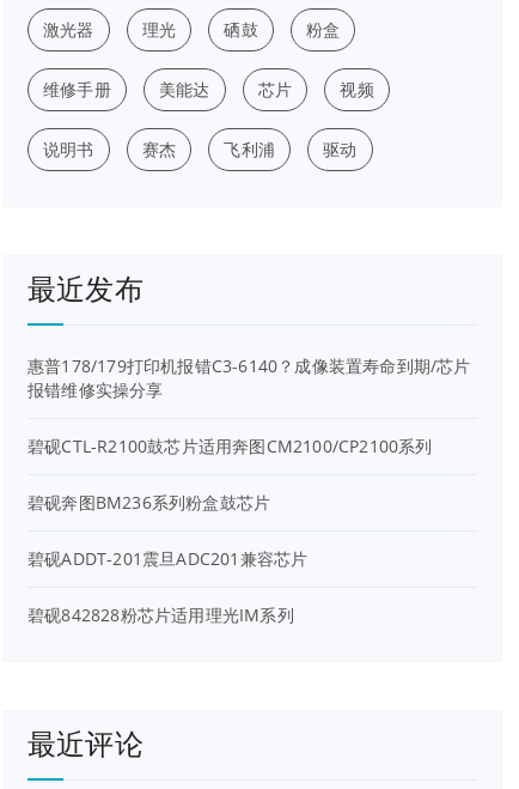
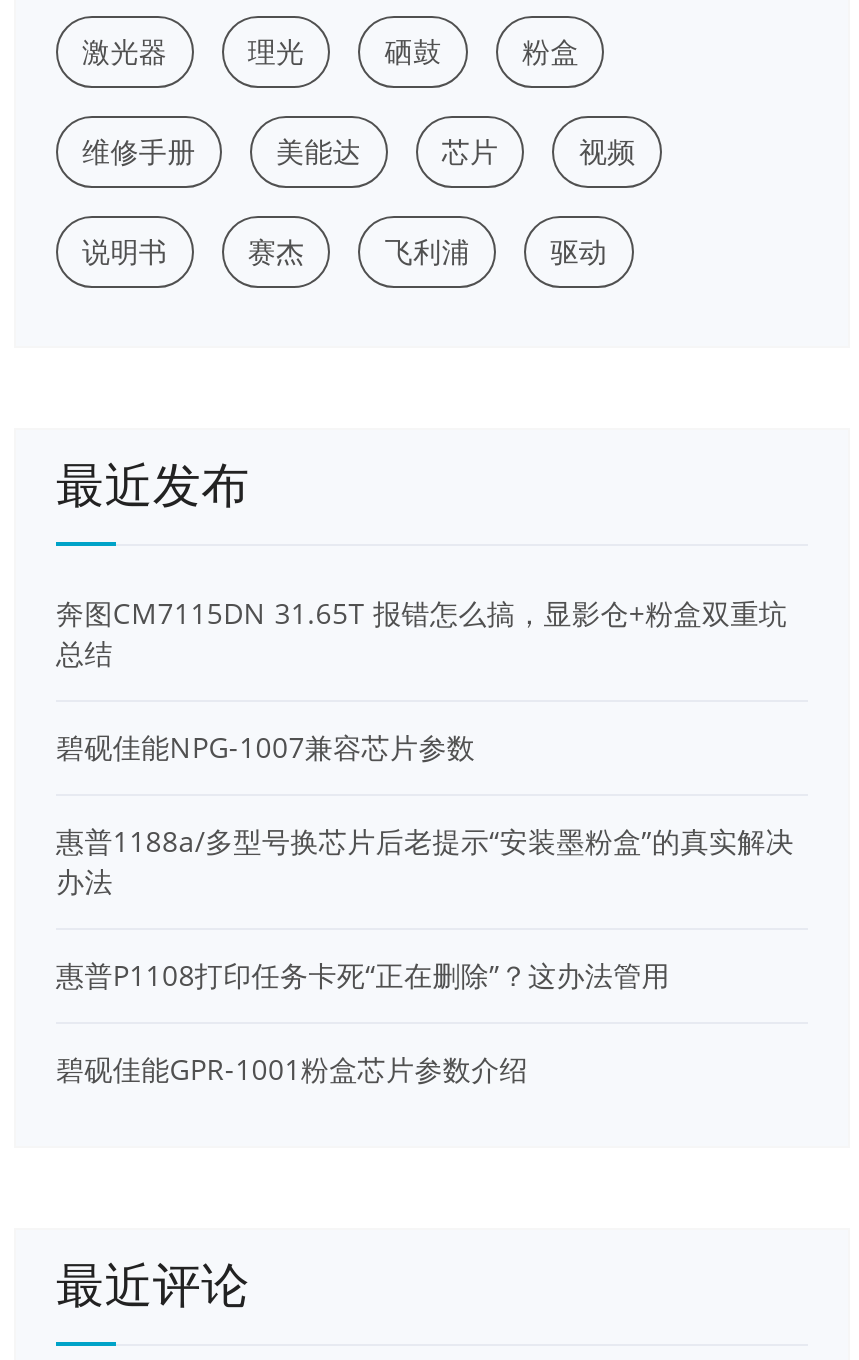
[28,354,471,401] 惠普178/179打印机报错C3-6140？成像装置寿命到期/芯片 | 报错维修实操分享 -> [56,594,787,672] 奔图CM7115DN 31.65T 报错怎么搞，显影仓+粉盒双重坑 | 总结
[28,435,432,457] 碧砚CTL-R2100鼓芯片适用奔图CM2100/CP2100系列 -> [56,728,475,766] 碧砚佳能NPG-1007兼容芯片参数
[28,491,271,514] 碧砚奔图BM236系列粉盒鼓芯片 -> [56,822,794,900] 惠普1188a/多型号换芯片后老提示“安装墨粉盒”的真实解决 | 办法
[28,547,308,570] 碧砚ADDT-201震旦ADC201兼容芯片 -> [56,956,670,994] 惠普P1108打印任务卡死“正在删除”？这办法管用
[28,603,294,626] 碧砚842828粉芯片适用理光IM系列 -> [56,1050,528,1088] 碧砚佳能GPR-1001粉盒芯片参数介绍

